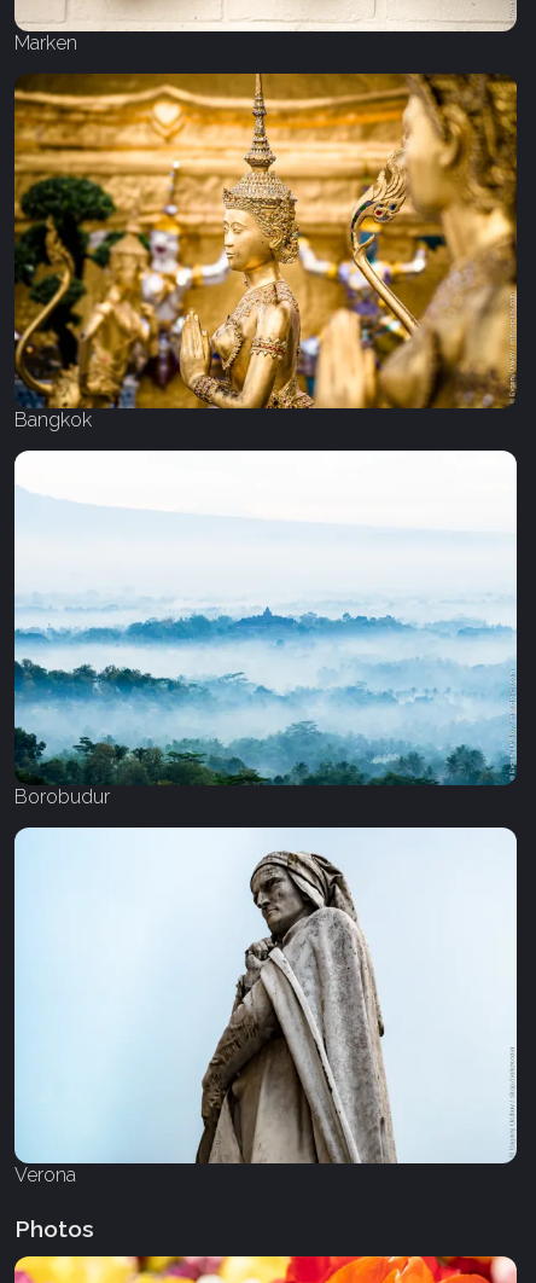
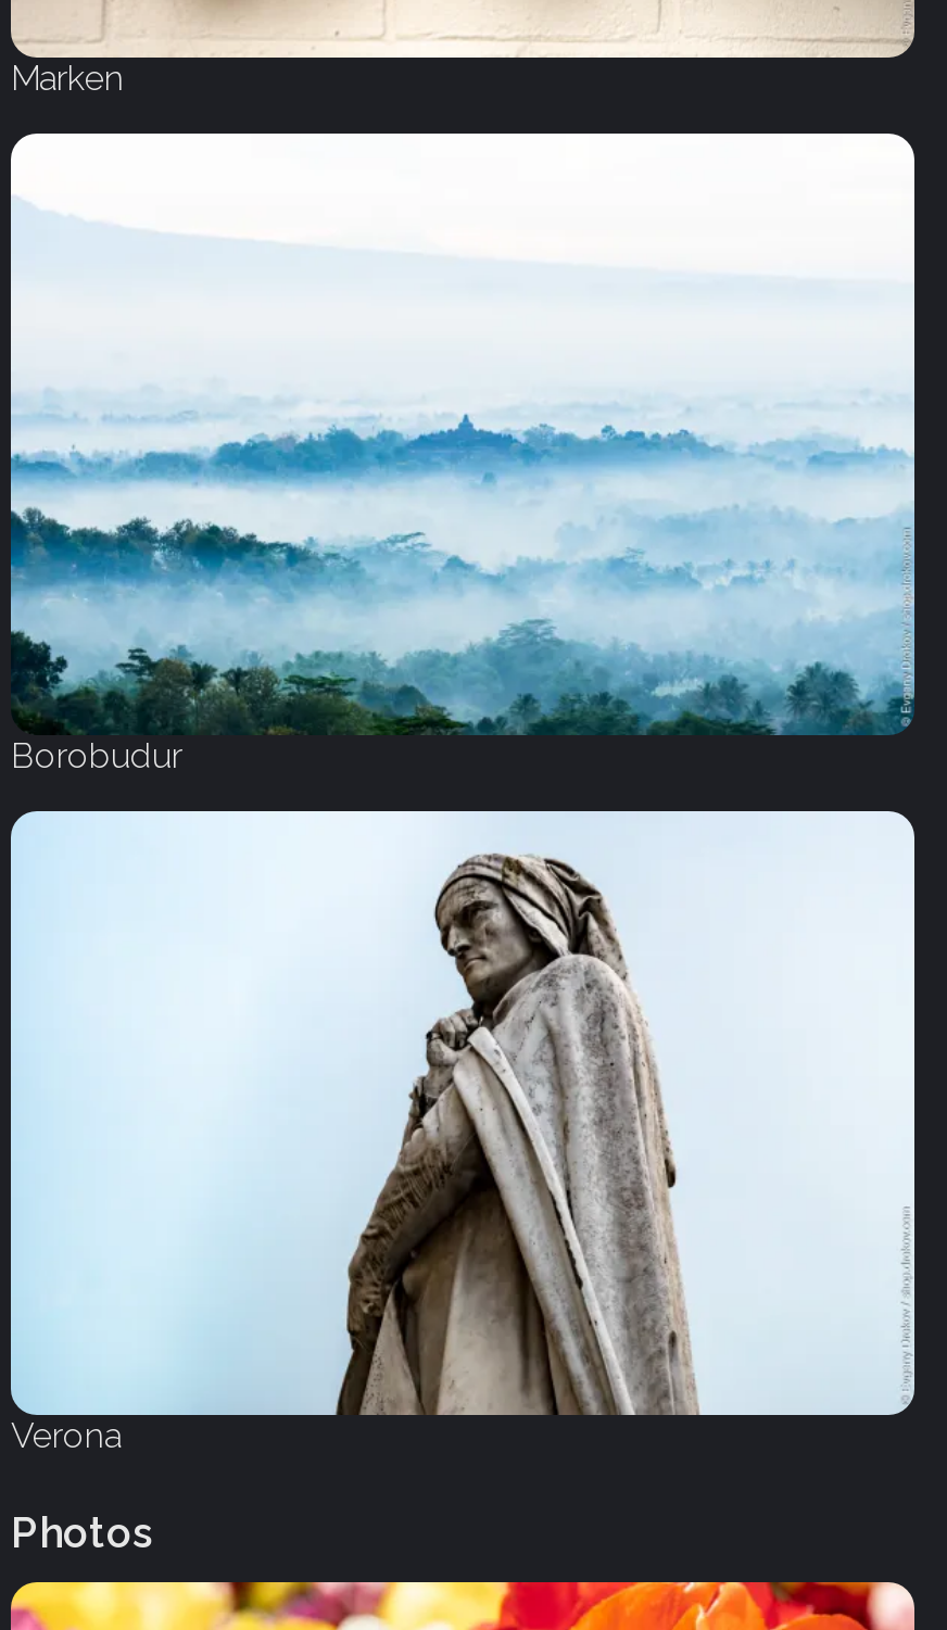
[13,72,518,431] [image] | Bangkok -> none

